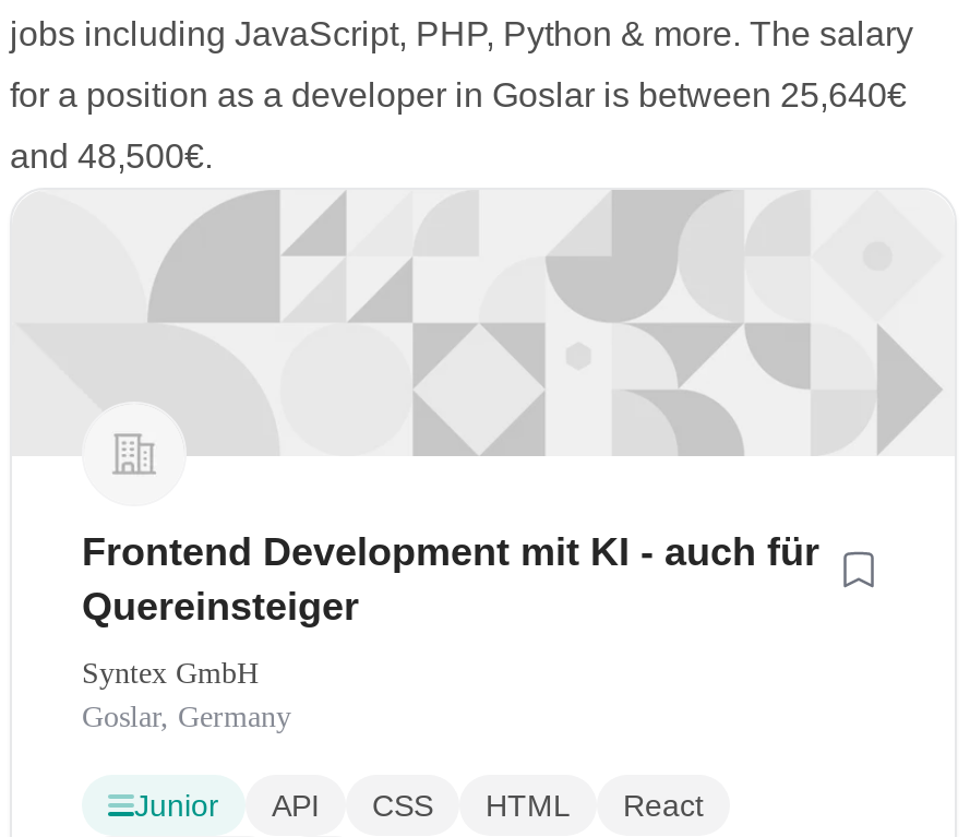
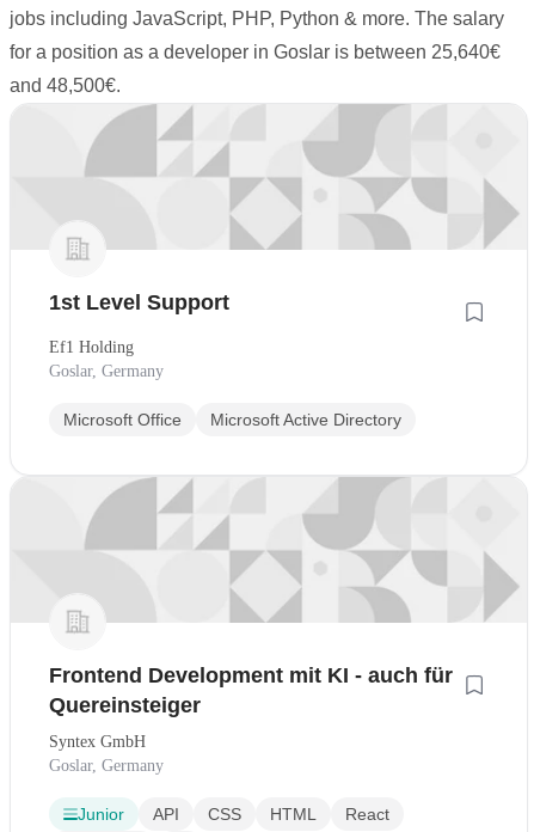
none -> [49,290,401,429] 1st Level Support | Ef1 Holding | Goslar, Germany | Microsoft Office | Microsoft Active Directory

